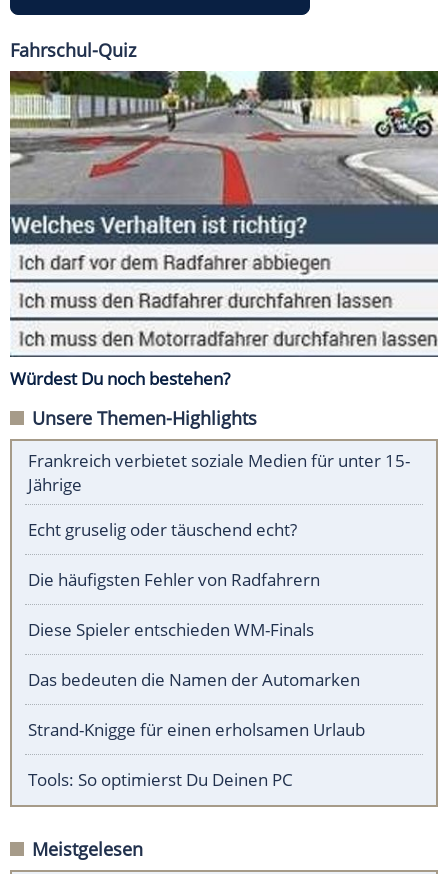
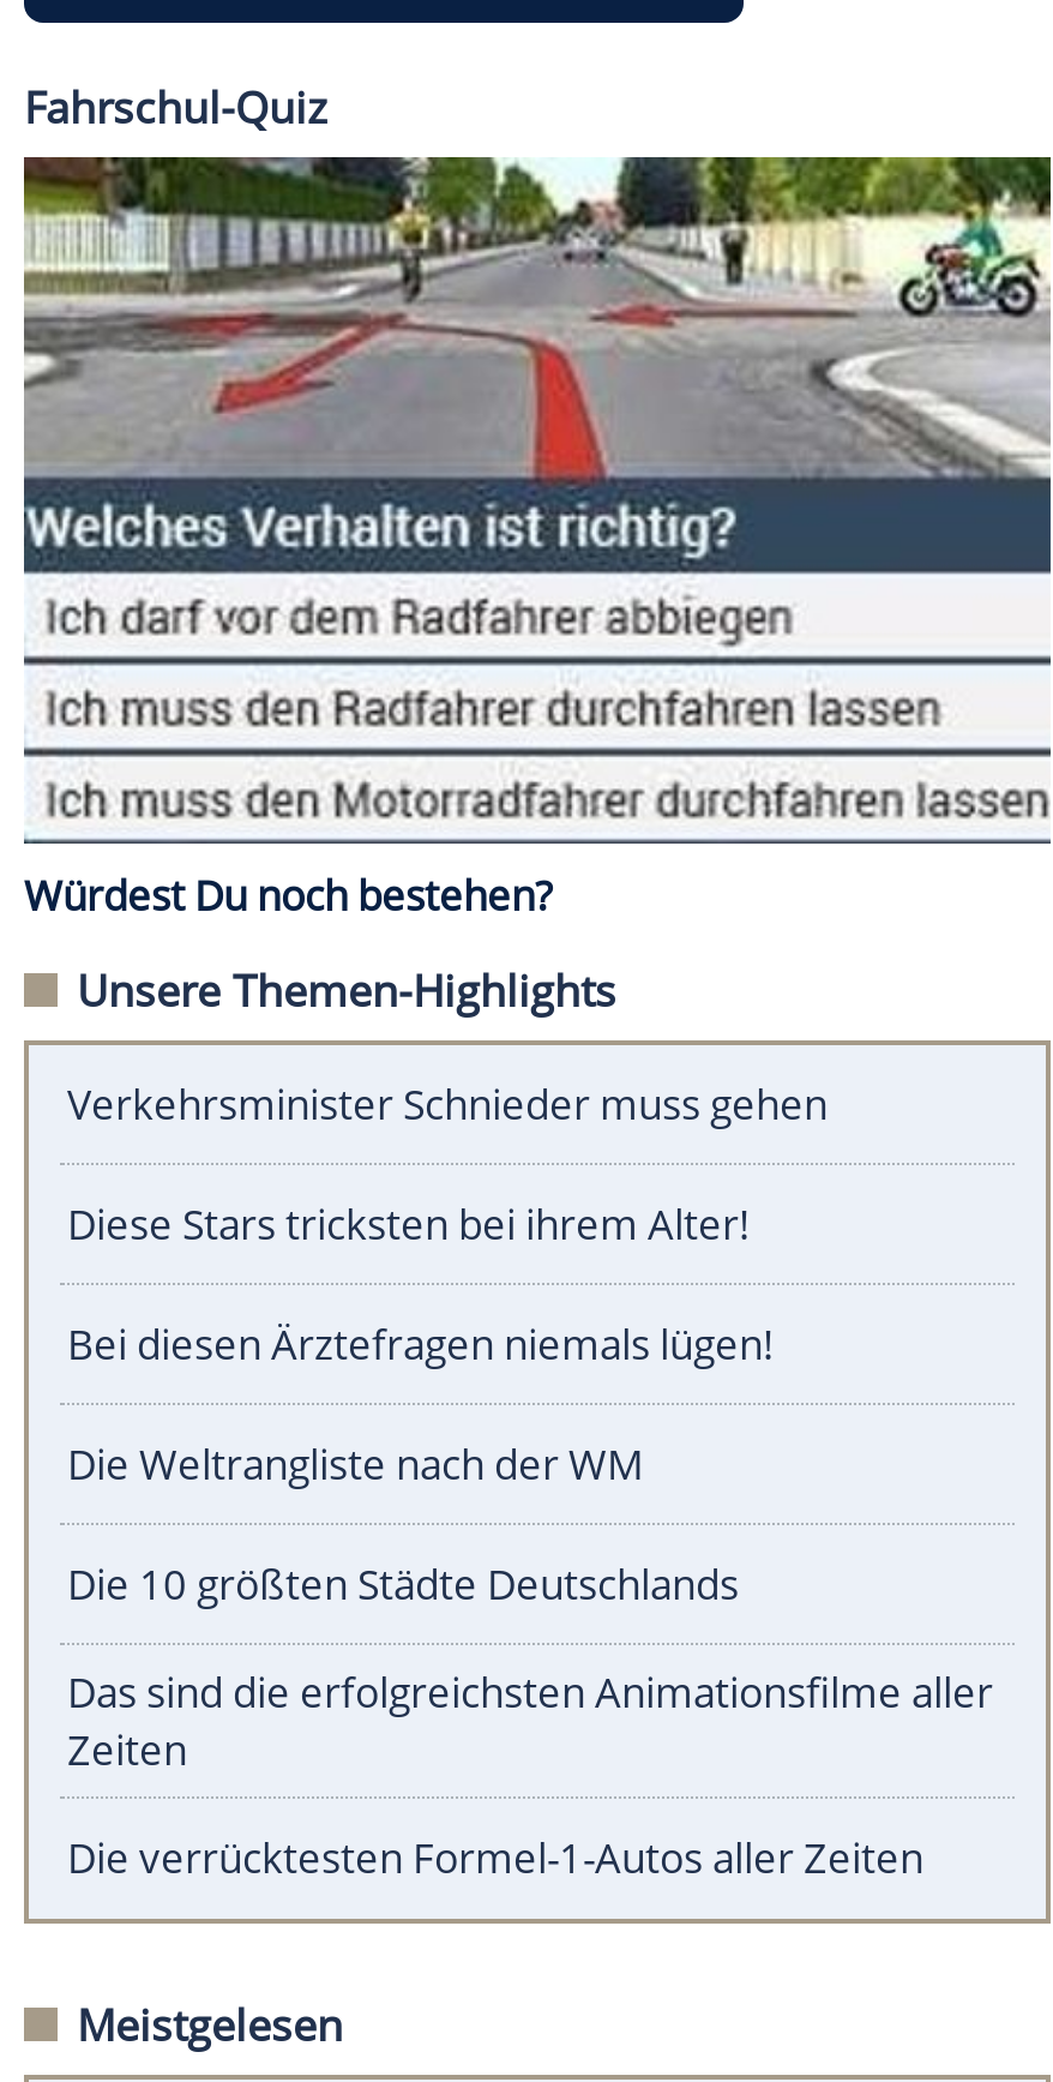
[28,449,410,496] Frankreich verbietet soziale Medien für unter 15- | Jährige -> [67,1076,828,1131] Verkehrsminister Schnieder muss gehen
[28,518,297,541] Echt gruselig oder täuschend echt? -> [67,1196,751,1251] Diese Stars tricksten bei ihrem Alter!
[28,568,320,591] Die häufigsten Fehler von Radfahrern -> [67,1316,775,1371] Bei diesen Ärztefragen niemals lügen!
[28,618,314,641] Diese Spieler entschieden WM-Finals -> [67,1436,643,1491] Die Weltrangliste nach der WM
[28,668,360,691] Das bedeuten die Namen der Automarken -> [67,1556,739,1611] Die 10 größten Städte Deutschlands
[28,718,365,741] Strand-Knigge für einen erholsamen Urlaub -> [67,1664,993,1776] Das sind die erfolgreichsten Animationsfilme aller | Zeiten
[28,768,293,791] Tools: So optimierst Du Deinen PC -> [67,1829,923,1884] Die verrücktesten Formel-1-Autos aller Zeiten

